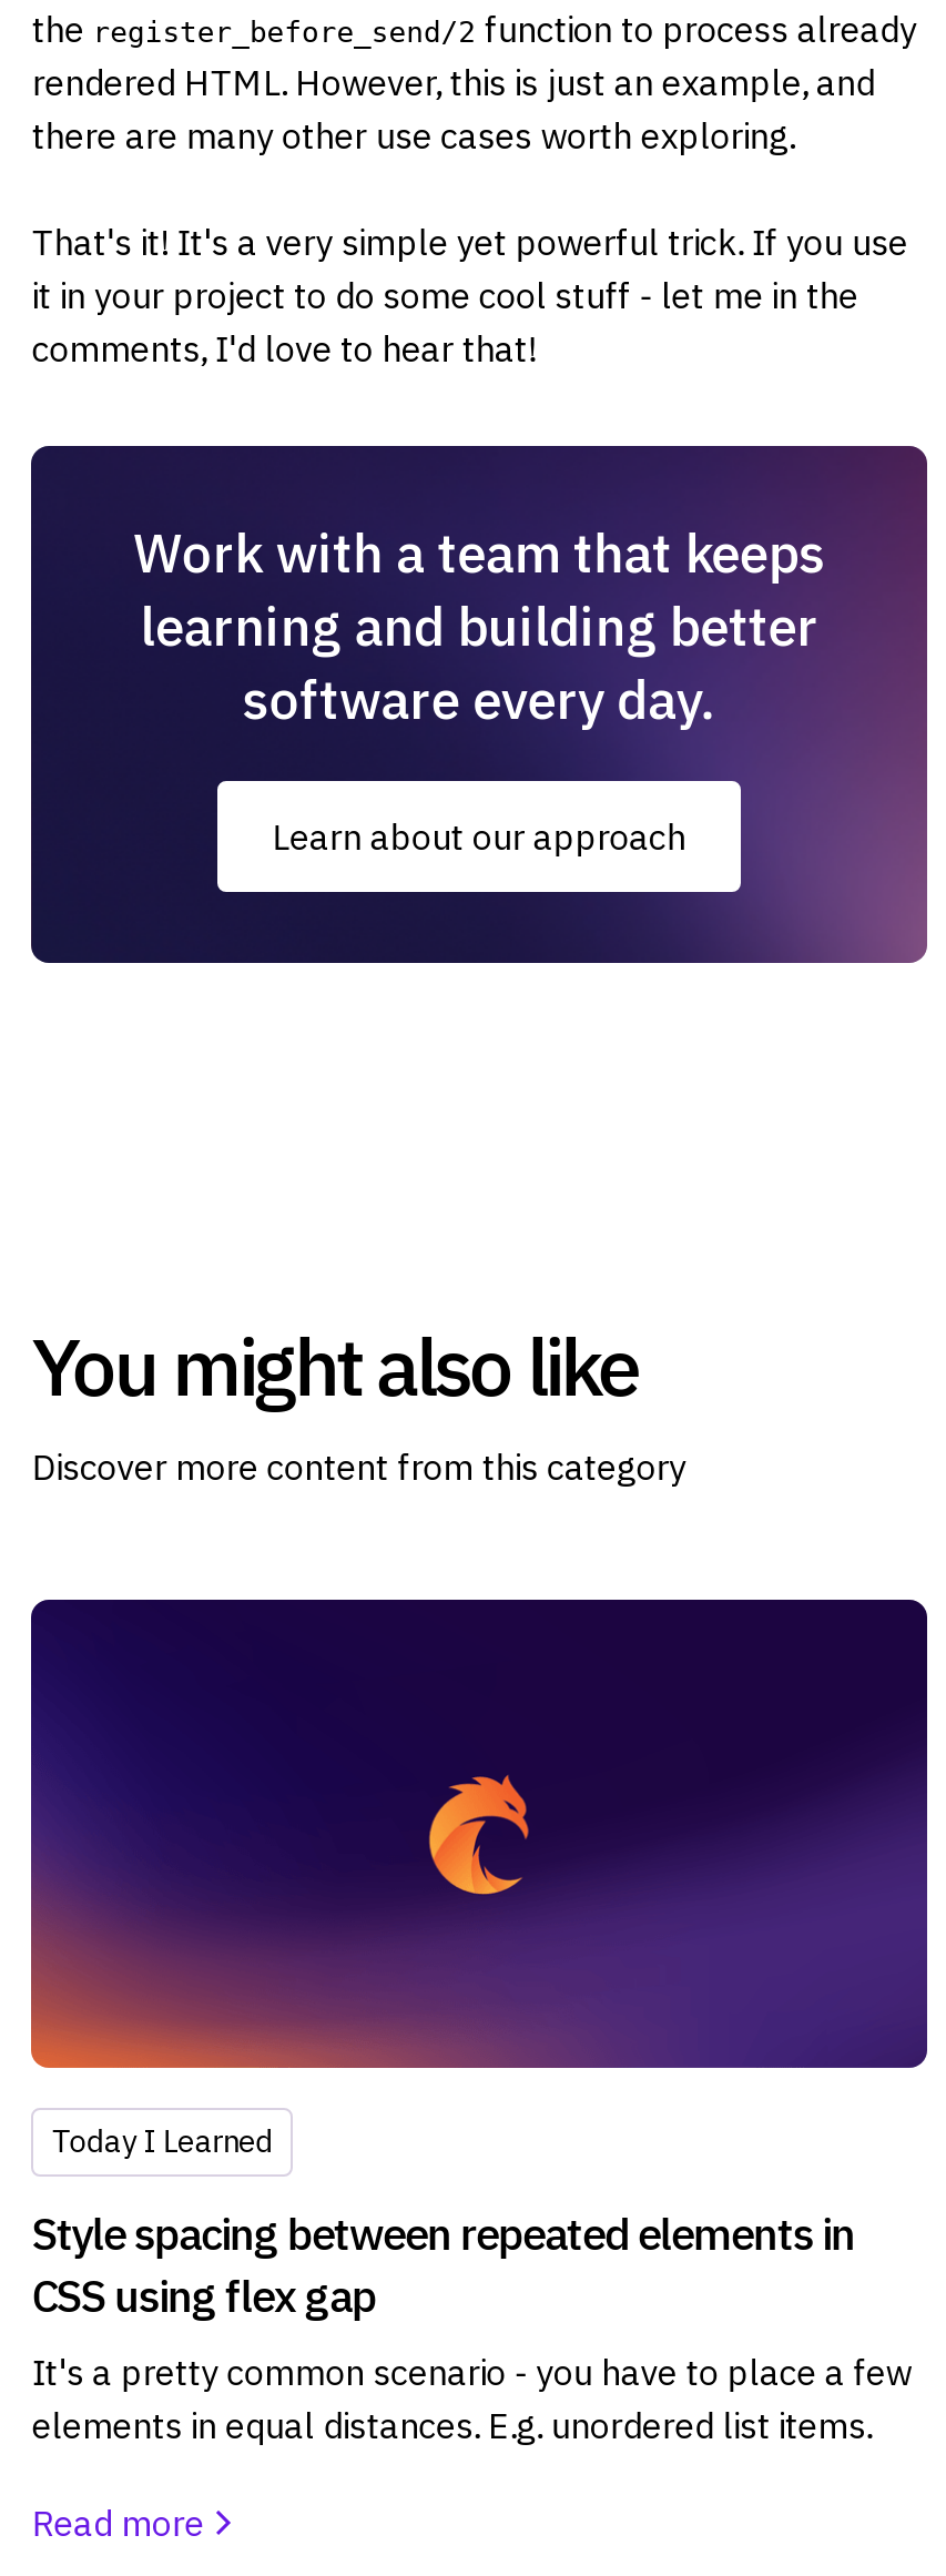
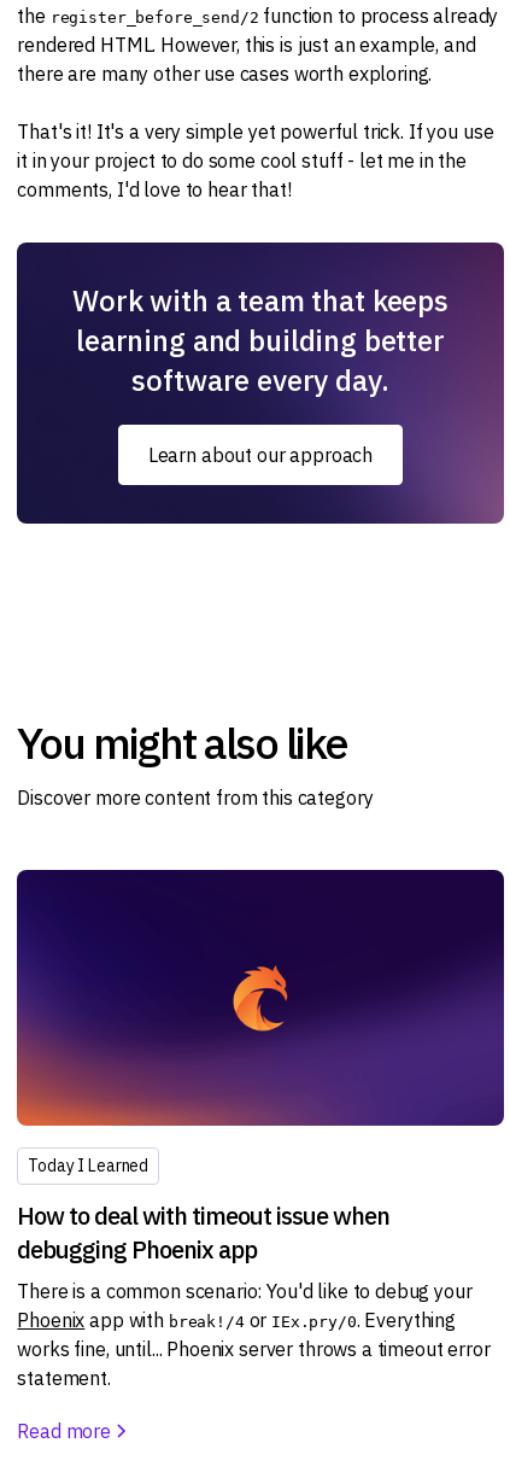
[32,2204,912,2448] Style spacing between repeated elements in | CSS using flex gap | It's a pretty common scenario - you have to place a few | elements in equal distances. E.g. unordered list items. -> [17,1199,490,1389] How to deal with timeout issue when | debugging Phoenix app | There is a common scenario: You'd like to debug your | Phoenix app with break!/4 or IEx.pry/0. Everything | works fine, until... Phoenix server throws a timeout error | statement.

